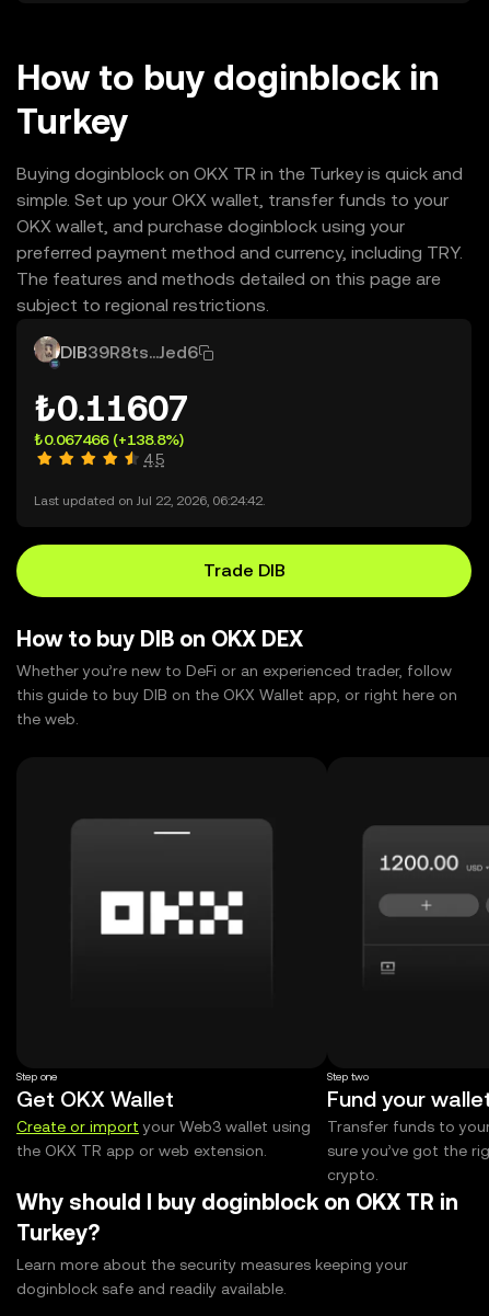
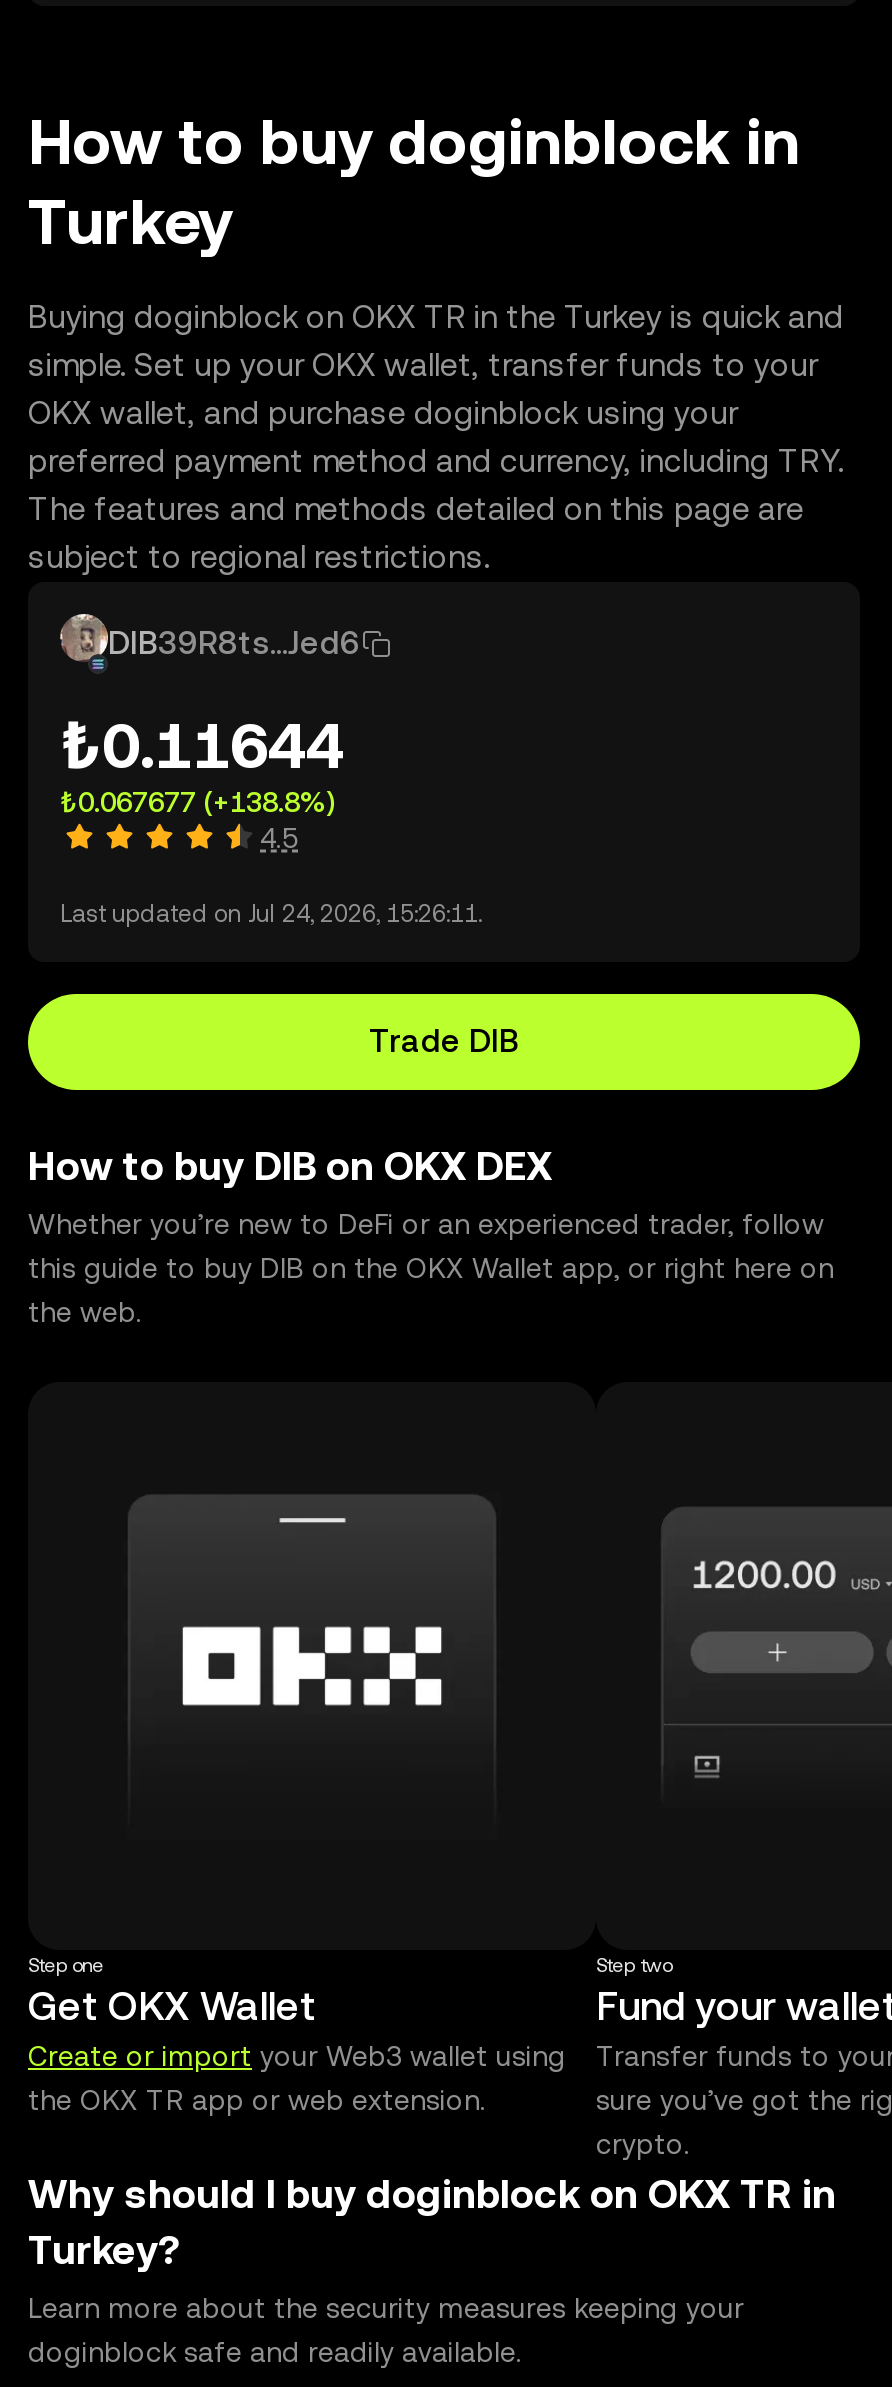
[34,388,189,428] ₺0.11607 -> [60,708,344,782] ₺0.11644
[34,431,184,448] ₺0.067466 (+138.8%) -> [60,786,334,818] ₺0.067677 (+138.8%)
[34,493,265,508] Last updated on Jul 22, 2026, 06:24:42. -> [60,900,482,928] Last updated on Jul 24, 2026, 15:26:11.

